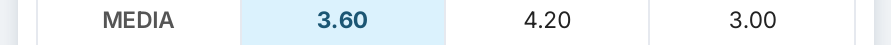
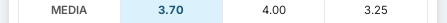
[317,7,369,35] 3.60 -> [158,3,184,17] 3.70
[523,7,571,35] 4.20 -> [262,3,286,17] 4.00
[729,7,777,35] 3.00 -> [364,3,388,17] 3.25

